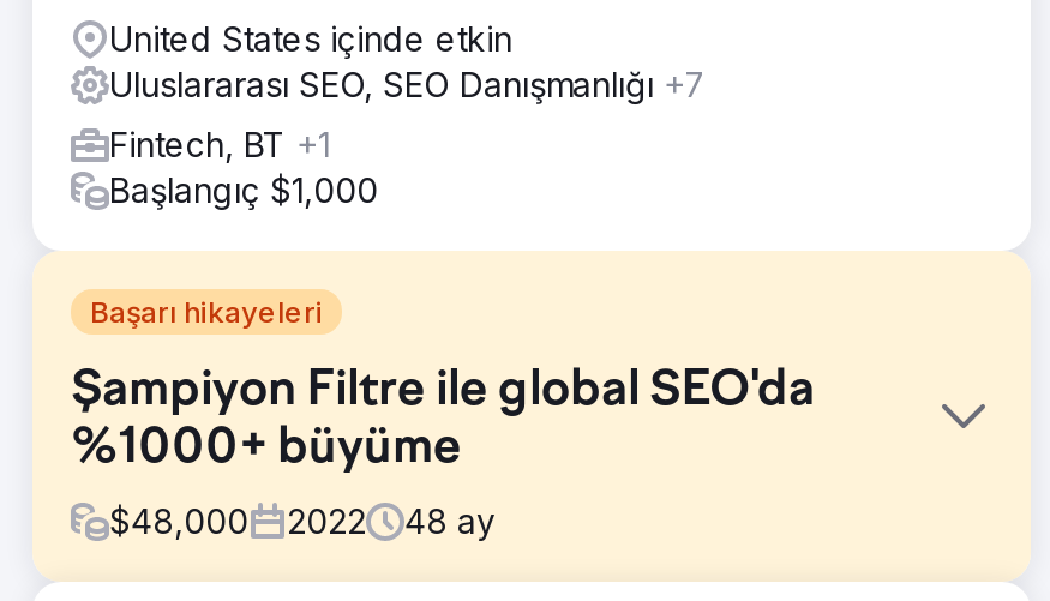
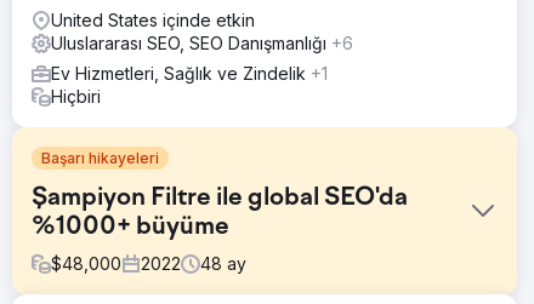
[109,64,707,104] Uluslararası SEO, SEO Danışmanlığı +7 -> [51,33,353,53] Uluslararası SEO, SEO Danışmanlığı +6
[109,124,378,210] Fintech, BT +1 | Başlangıç $1,000 -> [51,63,328,107] Ev Hizmetleri, Sağlık ve Zindelik +1 | Hiçbiri

